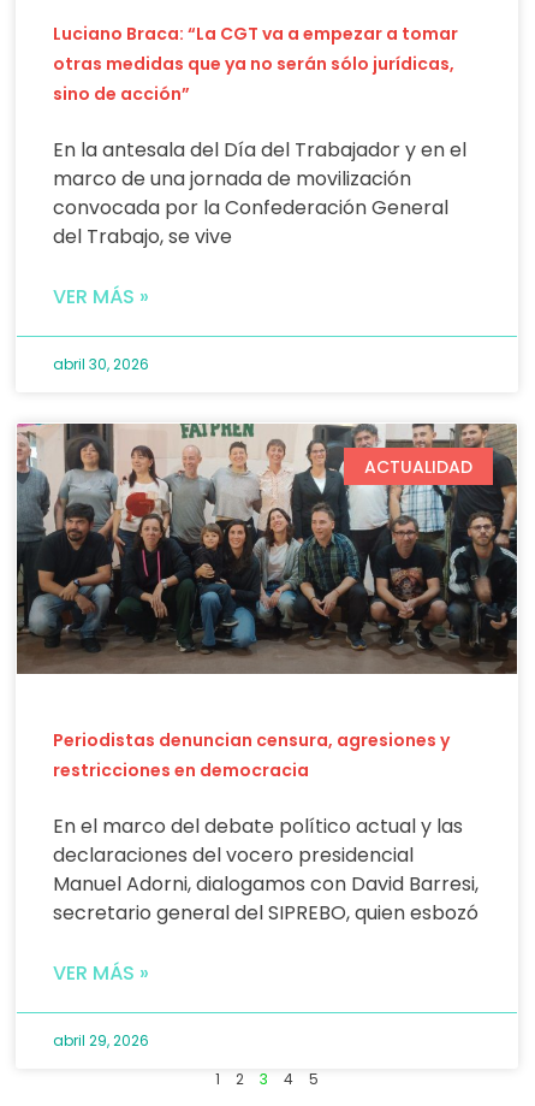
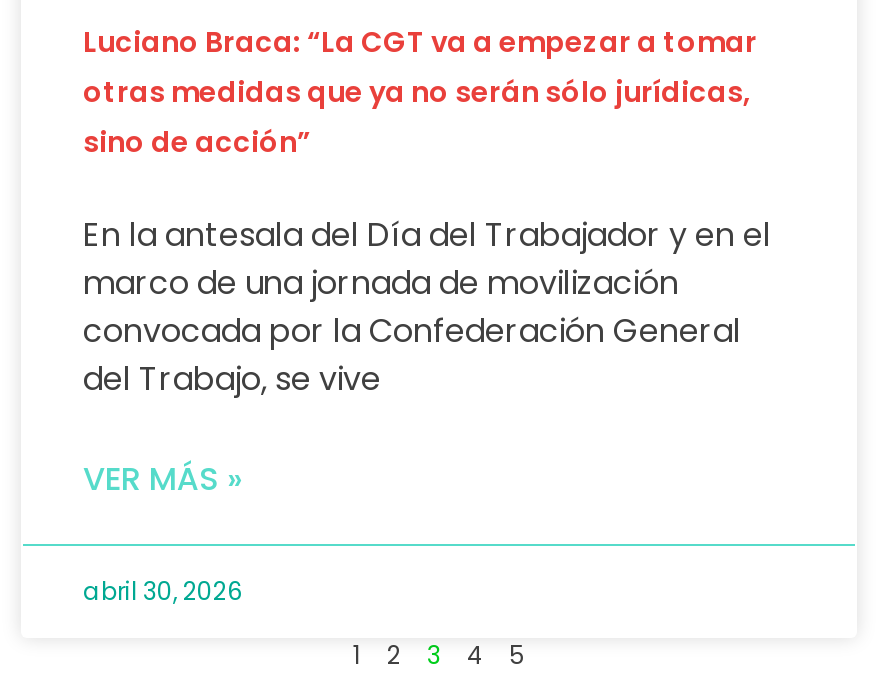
[16,422,518,675] [image] | ACTUALIDAD -> none
[53,728,478,1051] Periodistas denuncian censura, agresiones y | restricciones en democracia | En el marco del debate político actual y las | declaraciones del vocero presidencial | Manuel Adorni, dialogamos con David Barresi, | secretario general del SIPREBO, quien esbozó | VER MÁS » | abril 29, 2026 -> none

